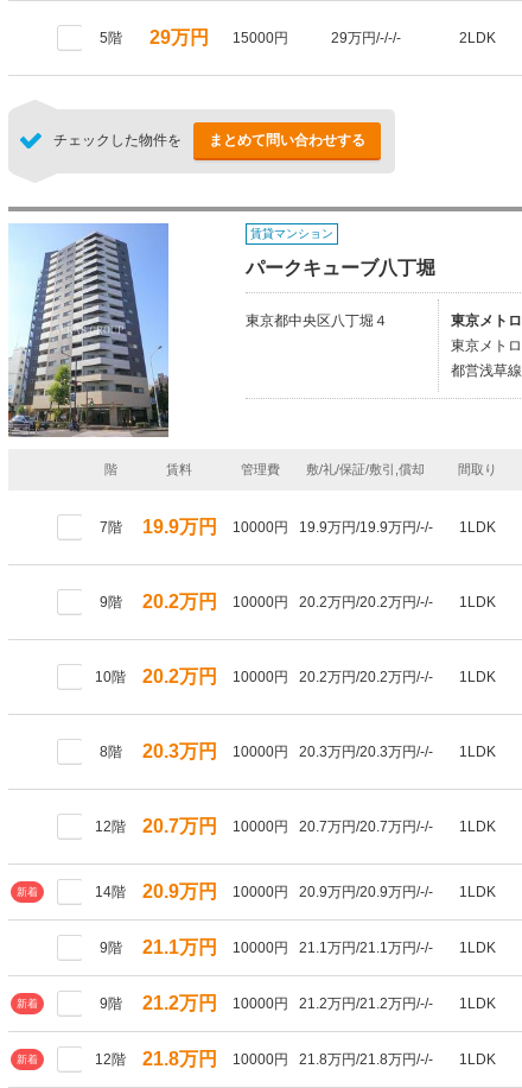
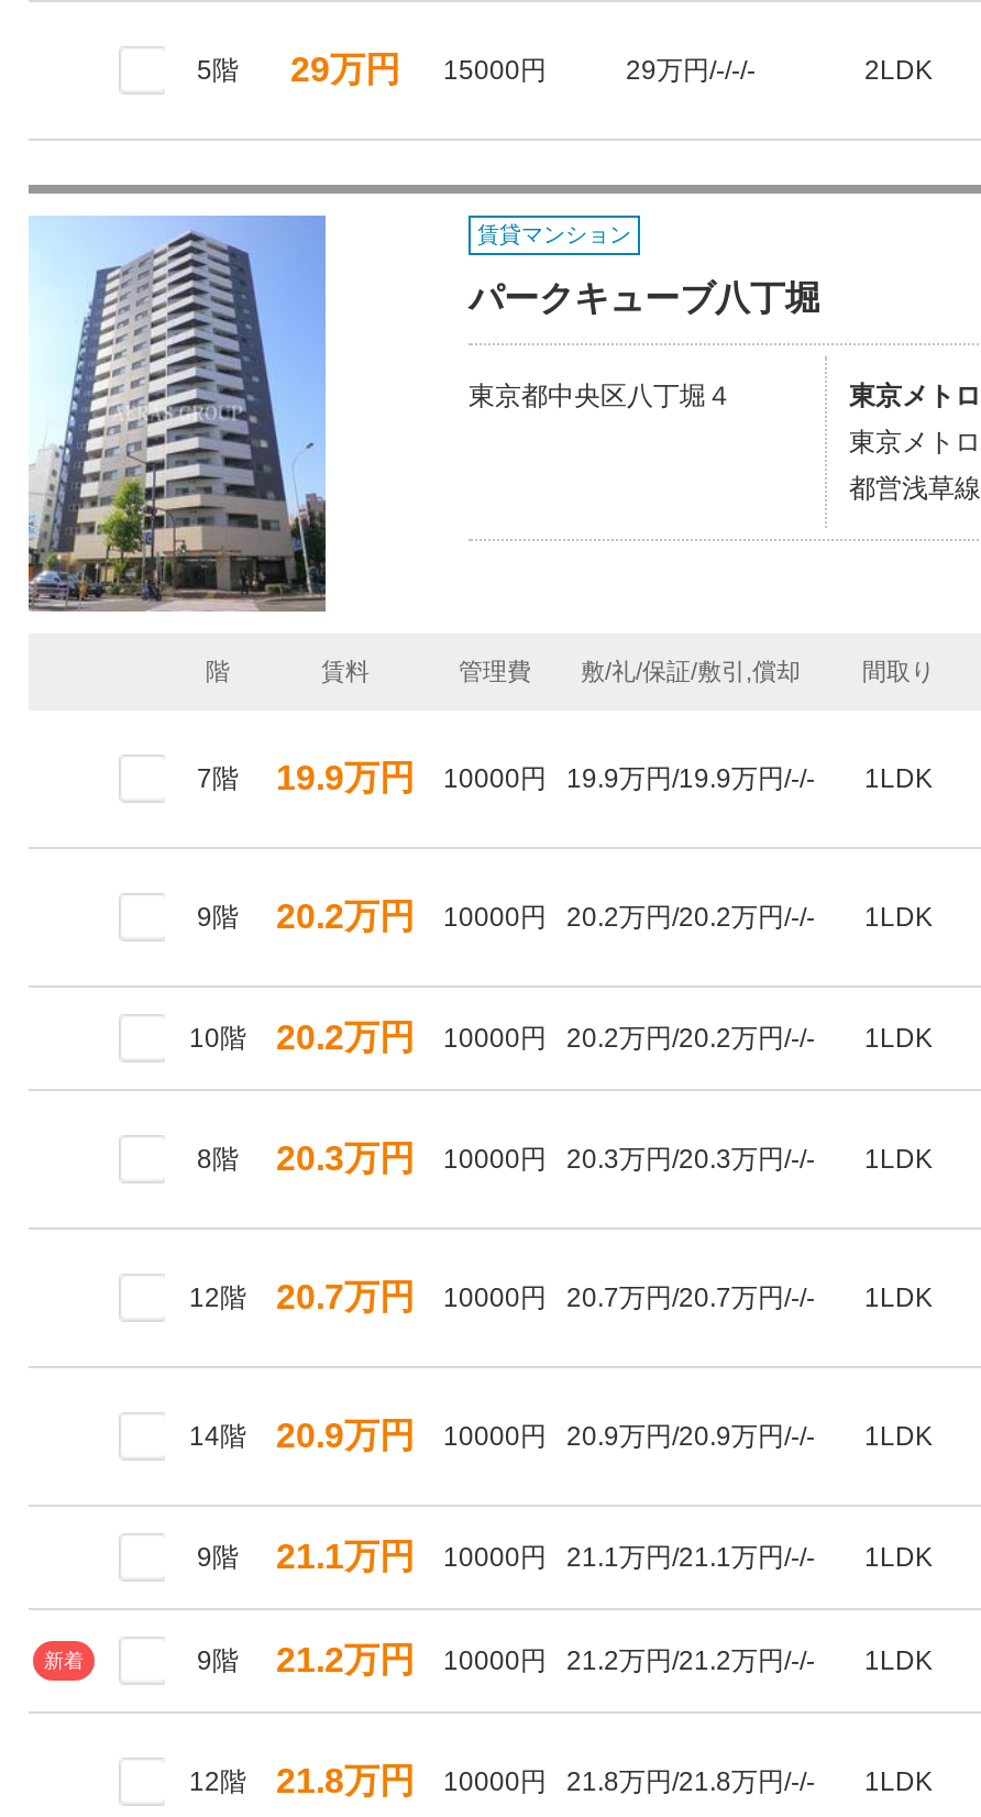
[11,112,393,178] [image] | チェックした物件を | まとめて問い合わせする -> none
moved [95,666,496,687] -> [189,1018,933,1056]: 10階 | 20.2万円 | 10000円 | 20.2万円/20.2万円/-/- | 1LDK
moved [95,741,496,836] -> [189,1139,933,1315]: 8階 | 20.3万円 | 10000円 | ... | 20.7万円/20.7万円/-/- | 1LDK
[17,886,38,898] 新着 -> none
moved [95,881,496,902] -> [189,1417,933,1454]: 14階 | 20.9万円 | 10000円 | 20.9万円/20.9万円/-/- | 1LDK
[17,1054,38,1065] 新着 -> none

